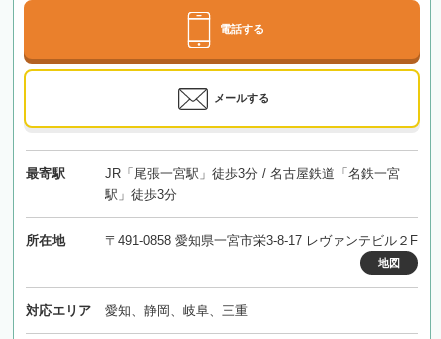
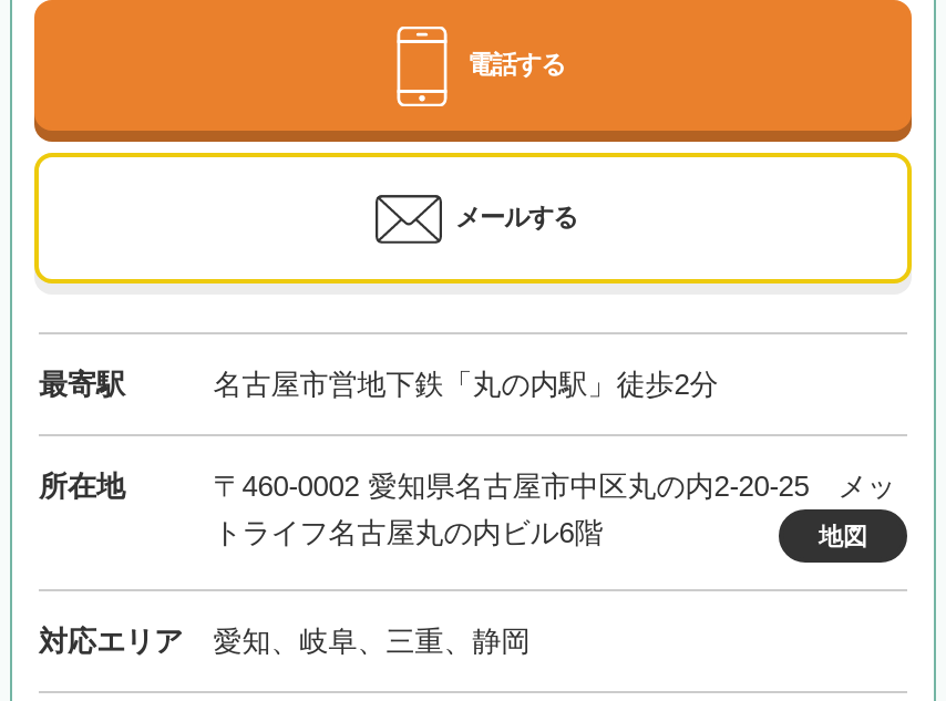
[105,166,400,202] JR「尾張一宮駅」徒歩3分 / 名古屋鉄道「名鉄一宮 | 駅」徒歩3分 -> [213,369,718,402] 名古屋市営地下鉄「丸の内駅」徒歩2分
[105,233,418,248] 〒491-0858 愛知県一宮市栄3-8-17 レヴァンテビル２F -> [213,470,895,550] 〒460-0002 愛知県名古屋市中区丸の内2-20-25 メッ | トライフ名古屋丸の内ビル6階
[105,303,248,318] 愛知、静岡、岐阜、三重 -> [213,625,530,659] 愛知、岐阜、三重、静岡

